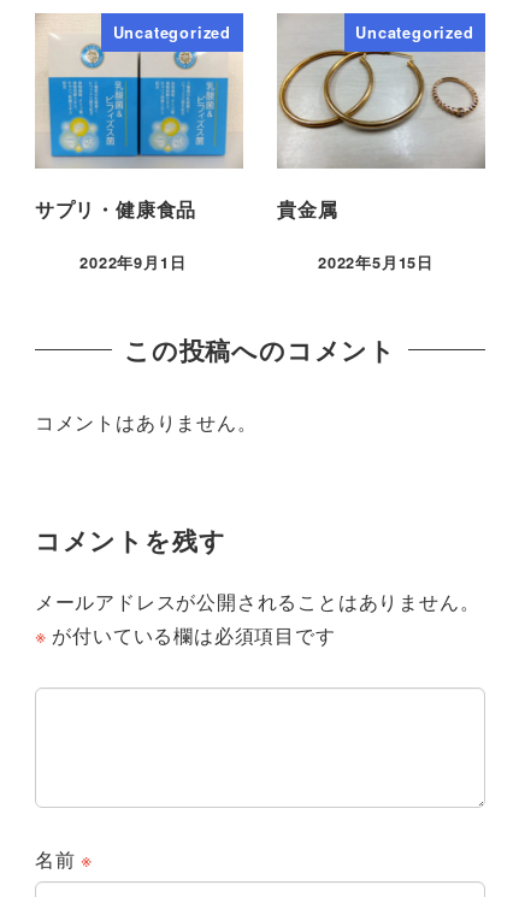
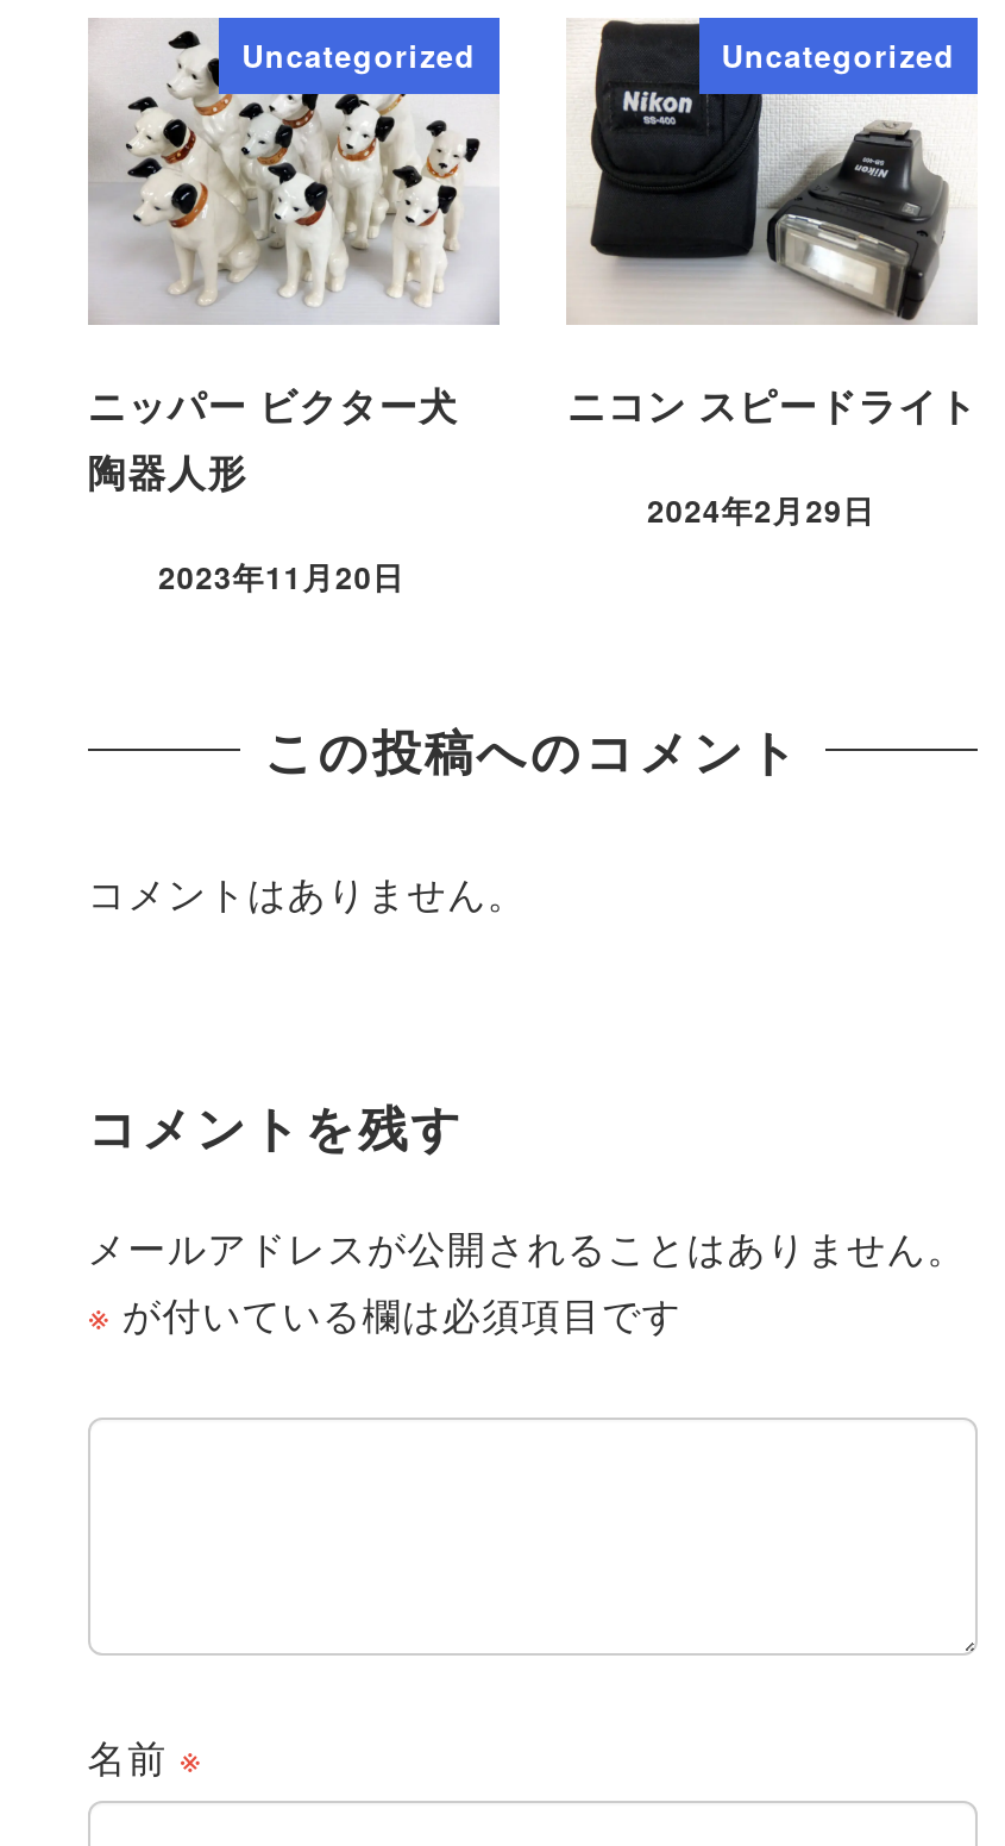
[35,14,242,222] [image] | サプリ・健康食品 -> [88,23,495,498] [image] | ニッパー ビクター犬 | 陶器人形
[277,13,485,222] [image] | 貴金属 -> [567,20,978,431] [image] | ニコン スピードライト
[80,251,186,273] 2022年9月1日 -> [158,555,405,598] 2023年11月20日
[318,251,433,273] 2022年5月15日 -> [647,489,875,532] 2024年2月29日

